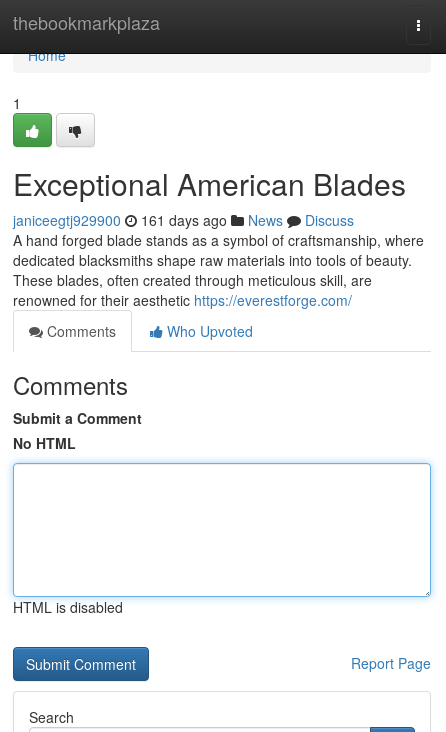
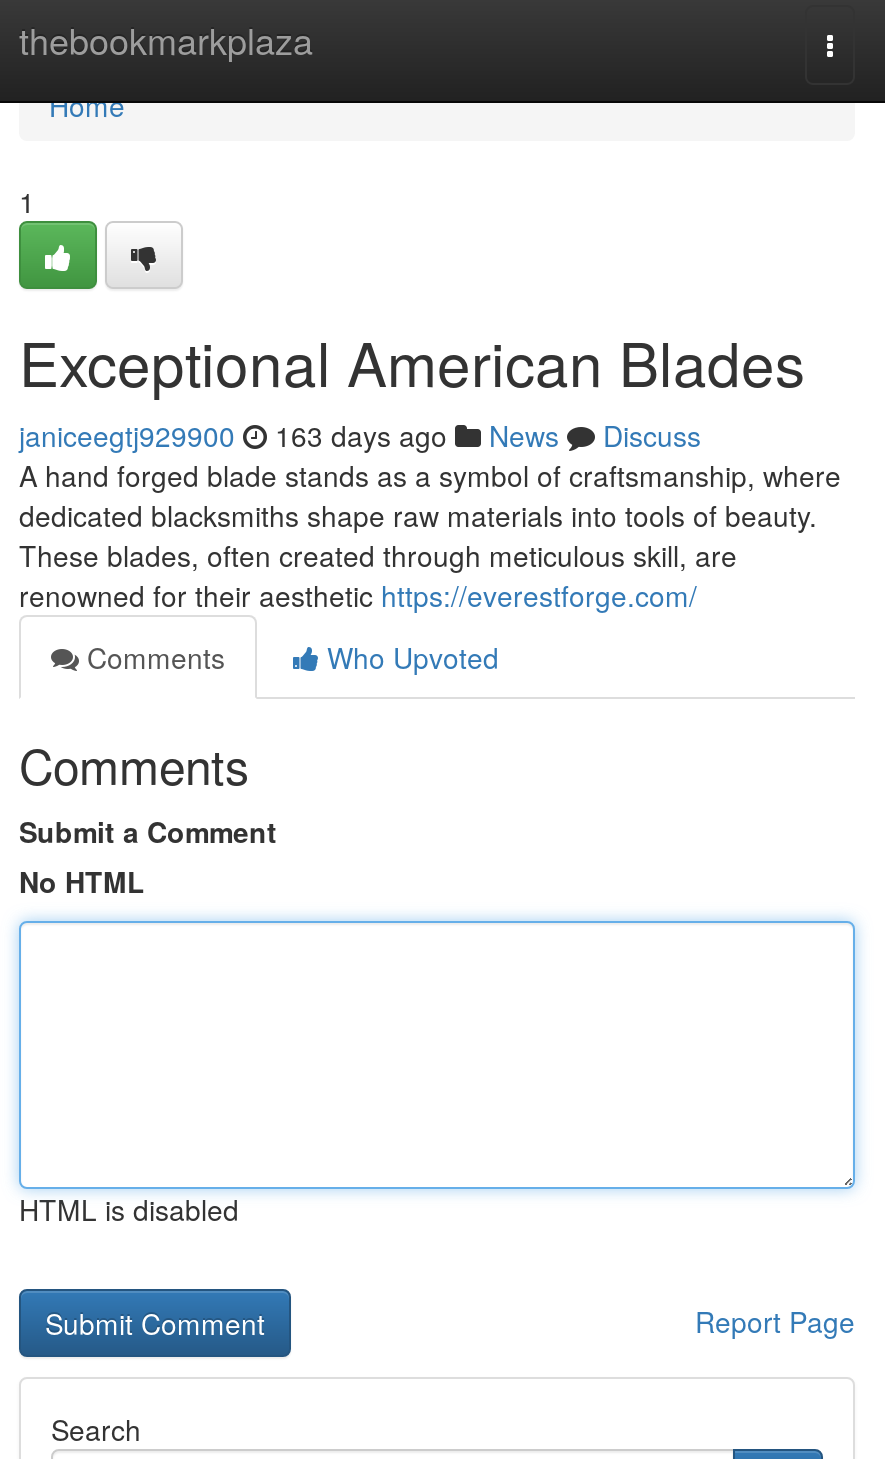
[13,210,354,230] janiceegtj929900 161 days ago News Discuss -> [19,415,701,455] janiceegtj929900 163 days ago News Discuss

